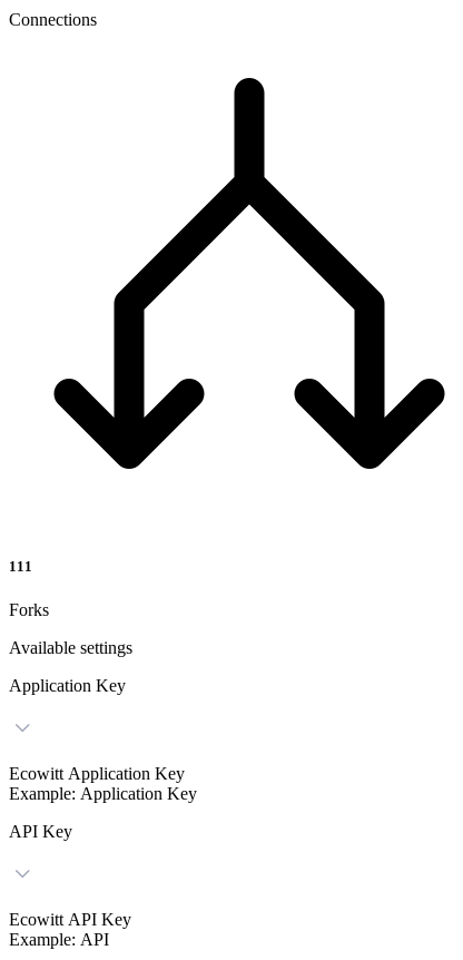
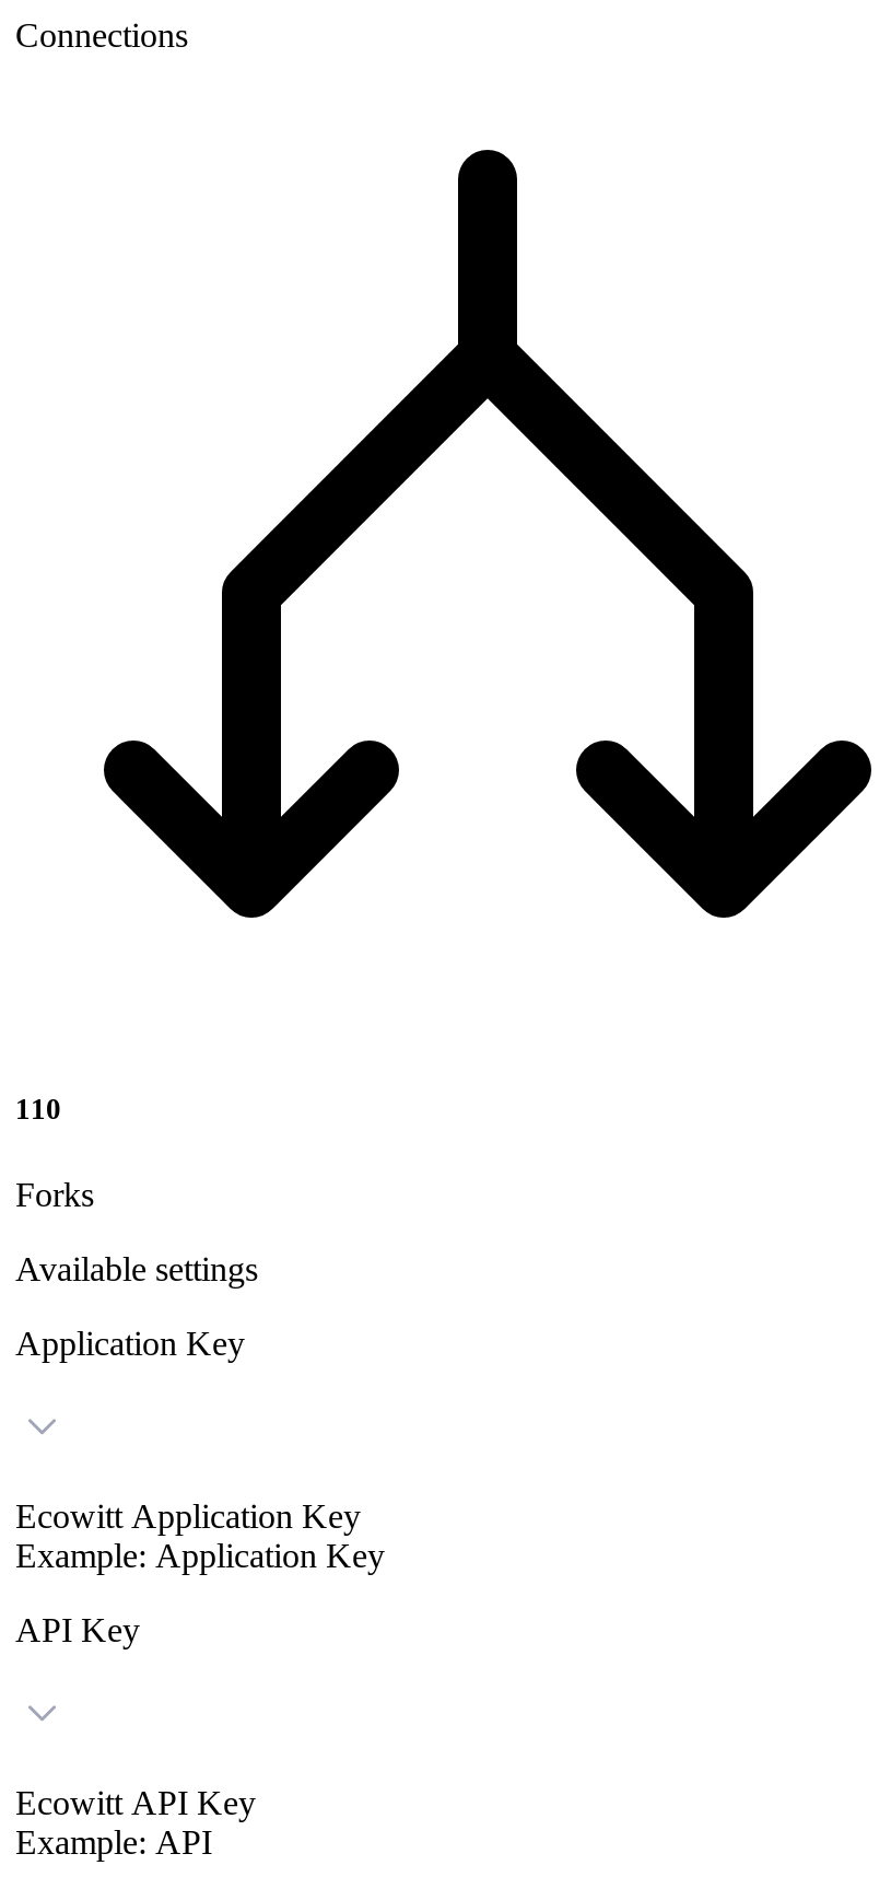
[9,558,32,574] 111 -> [15,1092,61,1125] 110

